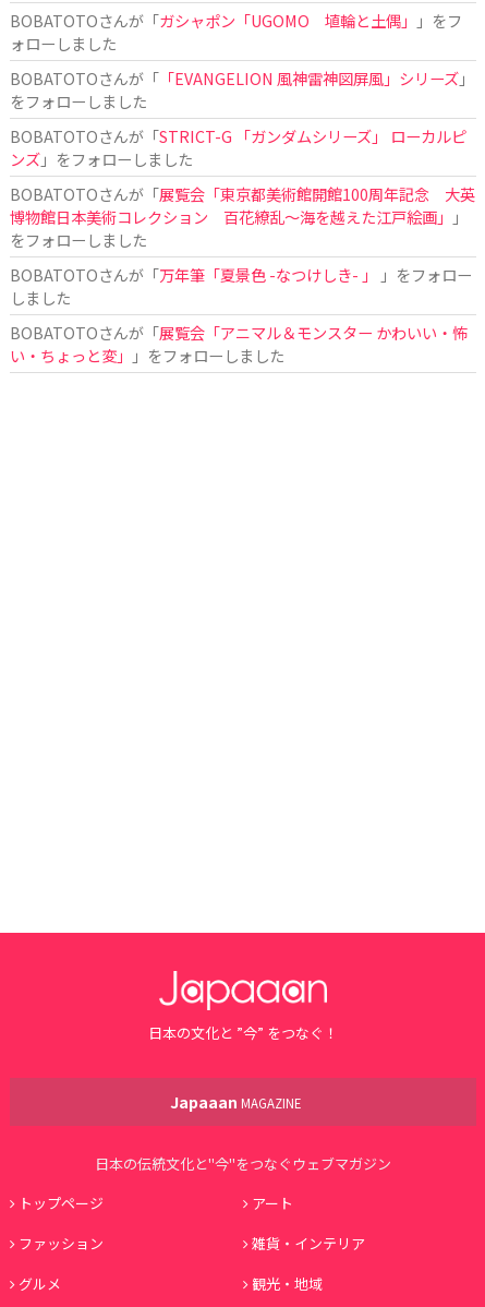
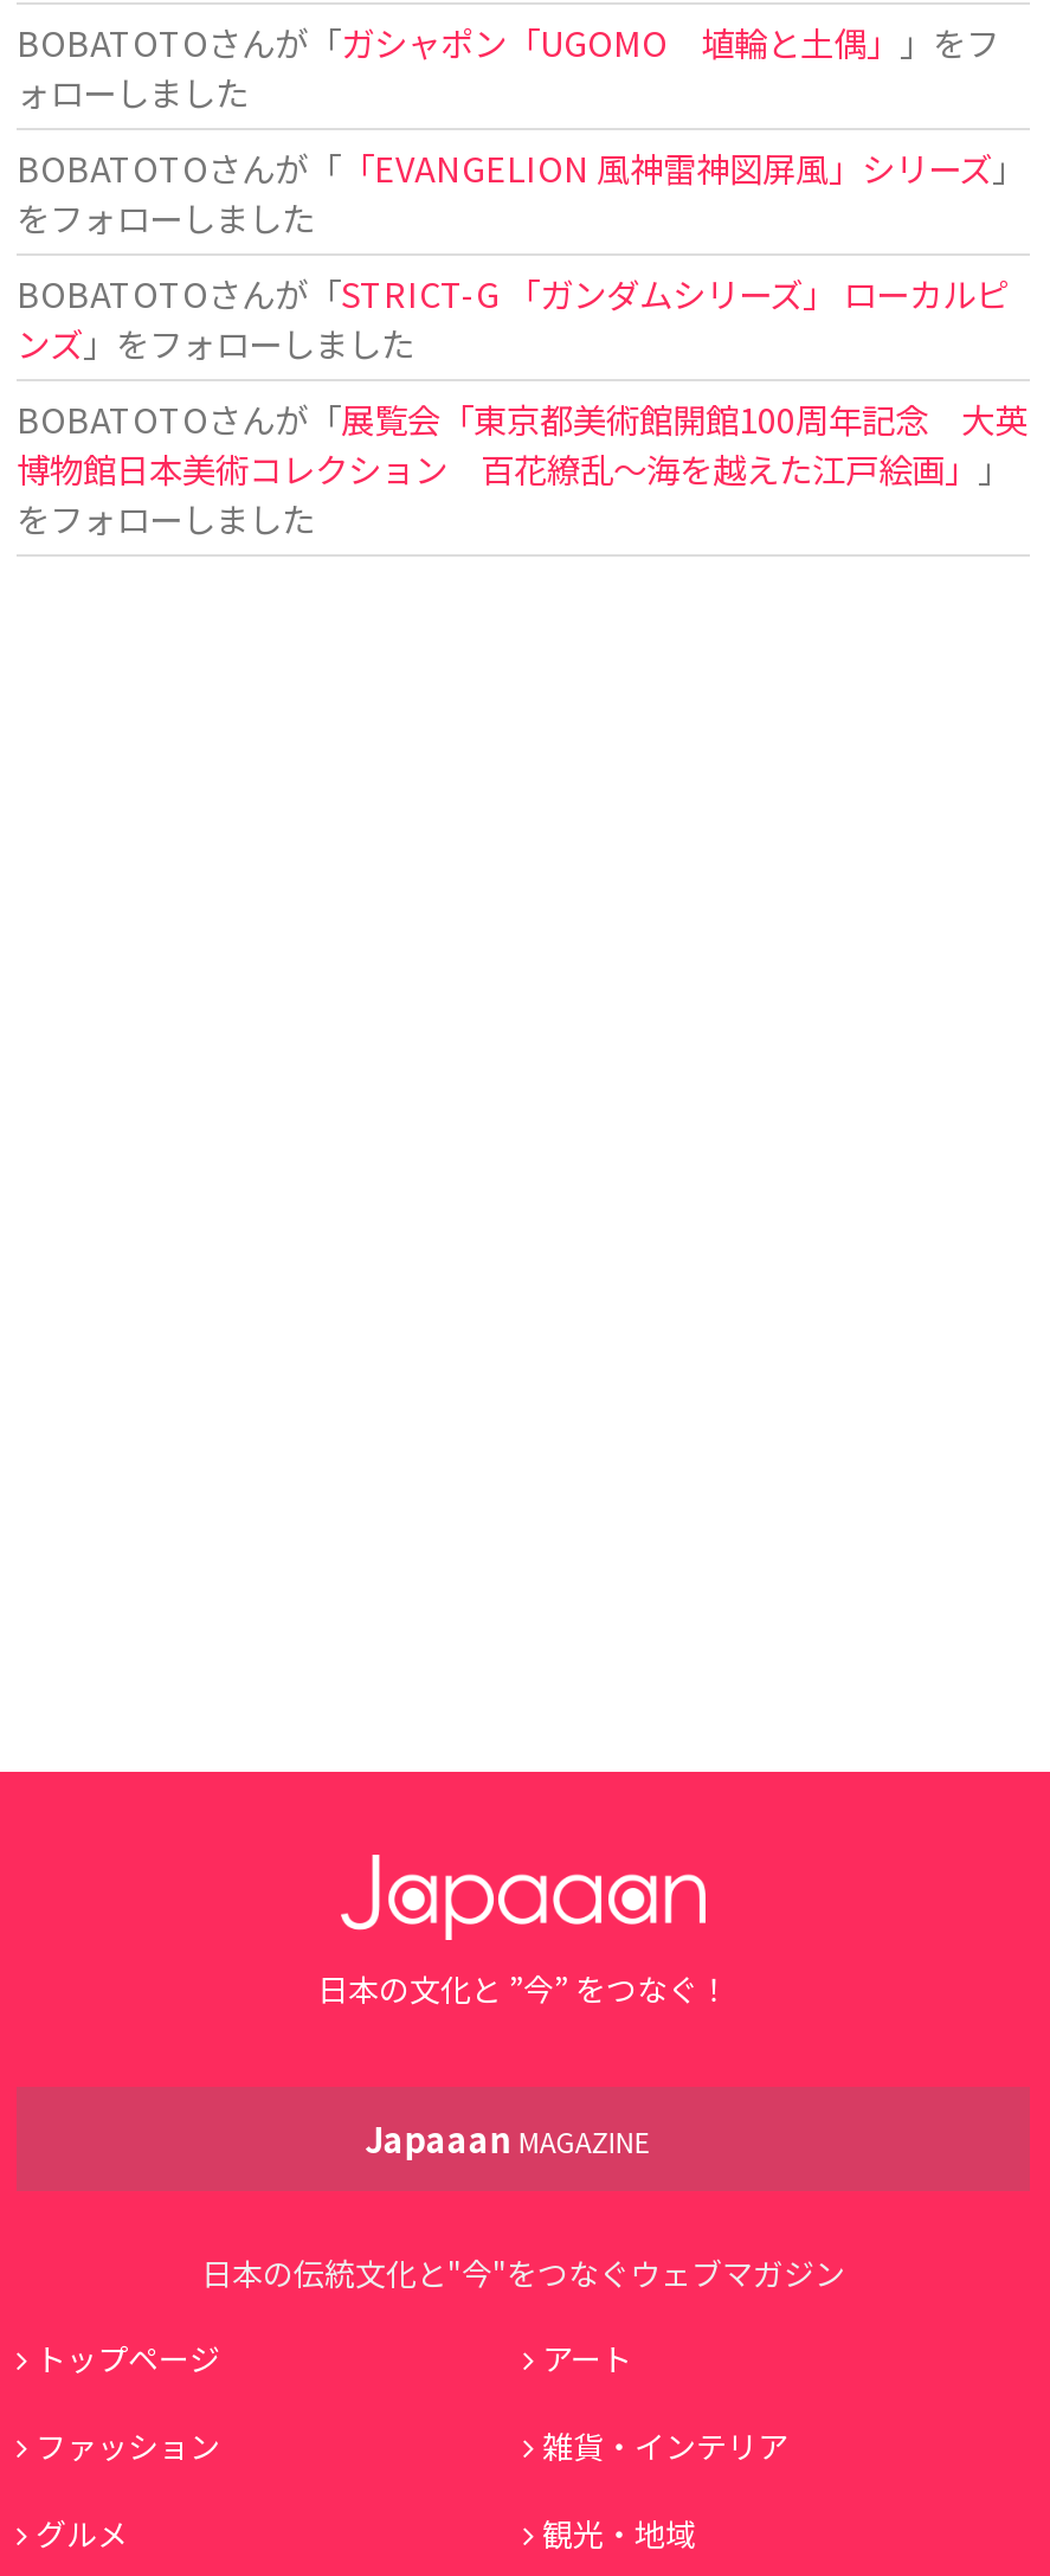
[10,263,472,366] BOBATOTOさんが「万年筆「夏景色 -なつけしき- 」」をフォロー | しました | BOBATOTOさんが「展覧会「アニマル＆モンスター かわいい・怖 | い・ちょっと変」」をフォローしました -> none

